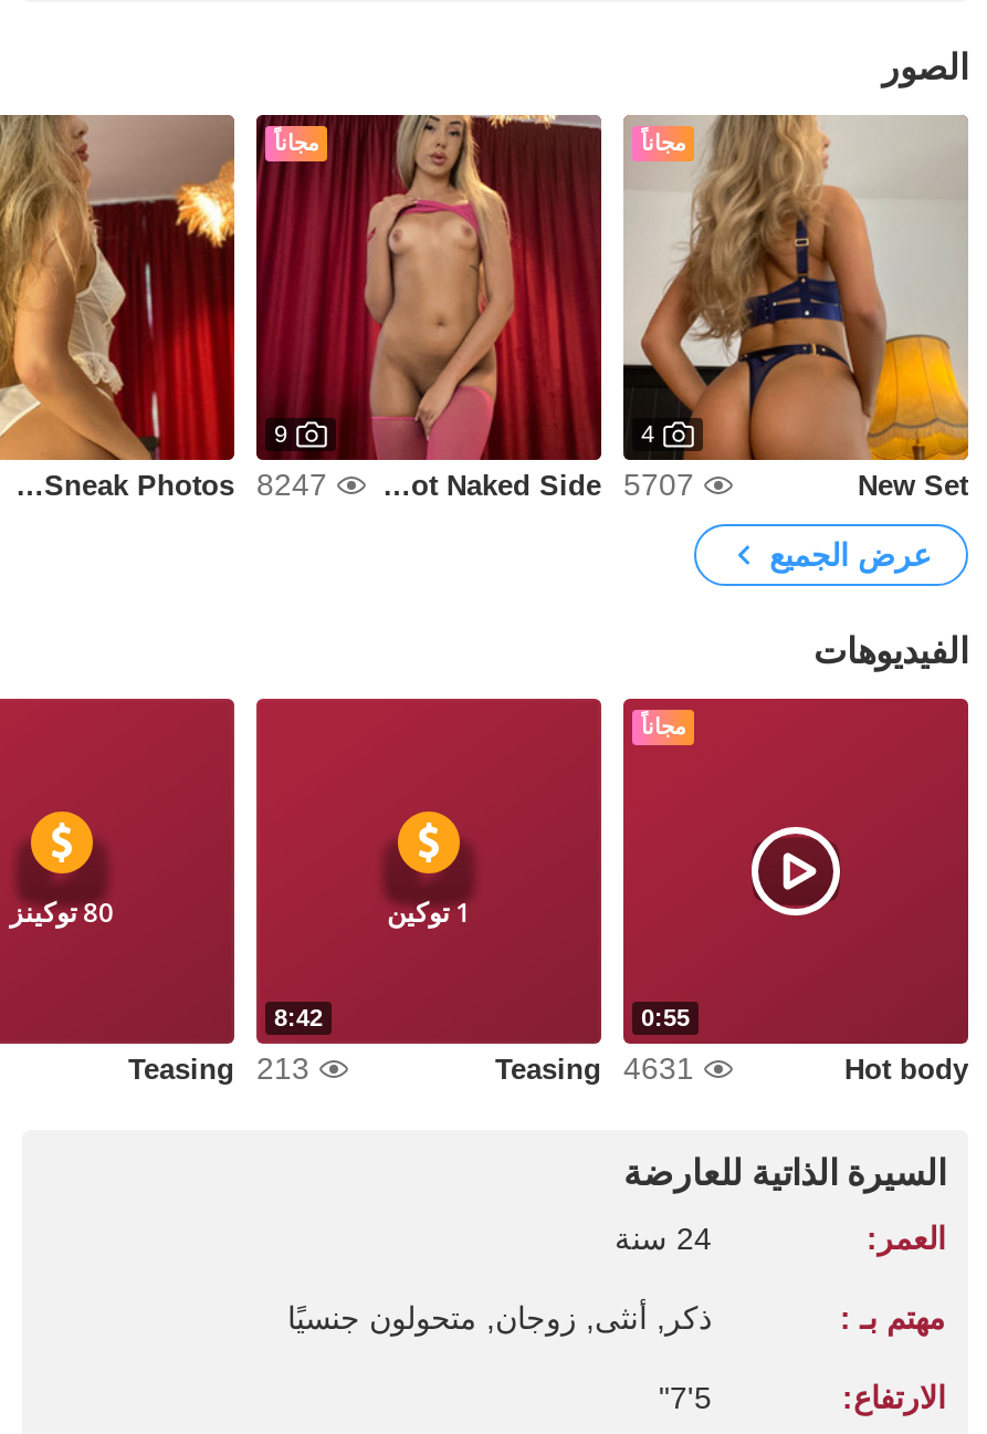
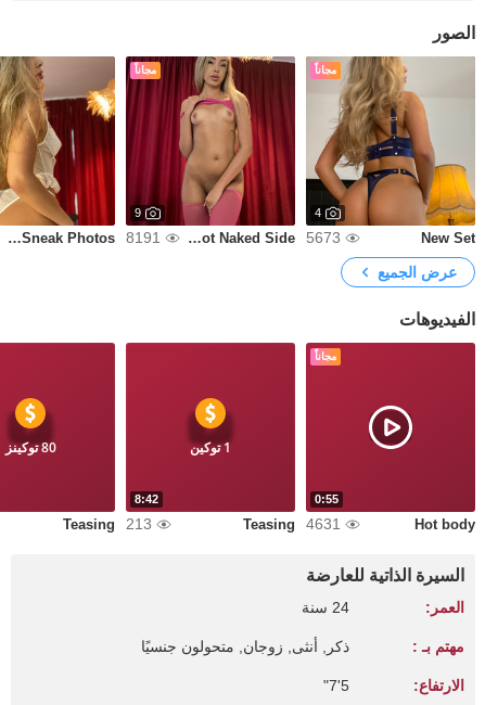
[256,467,327,502] 8247 -> [126,229,161,246] 8191
[623,467,694,502] 5707 -> [306,229,341,246] 5673

